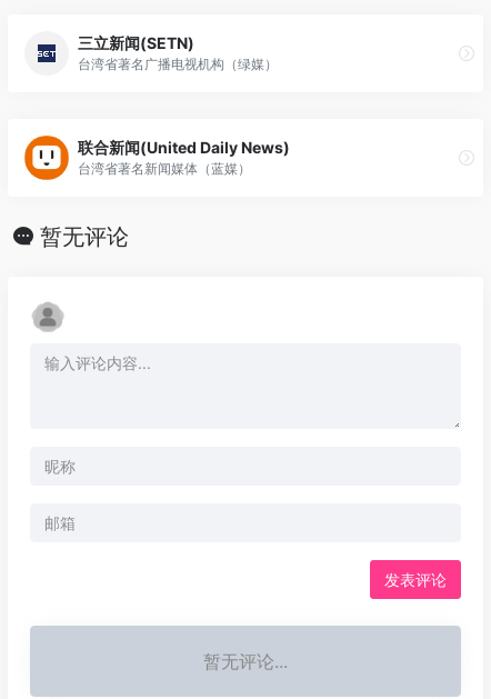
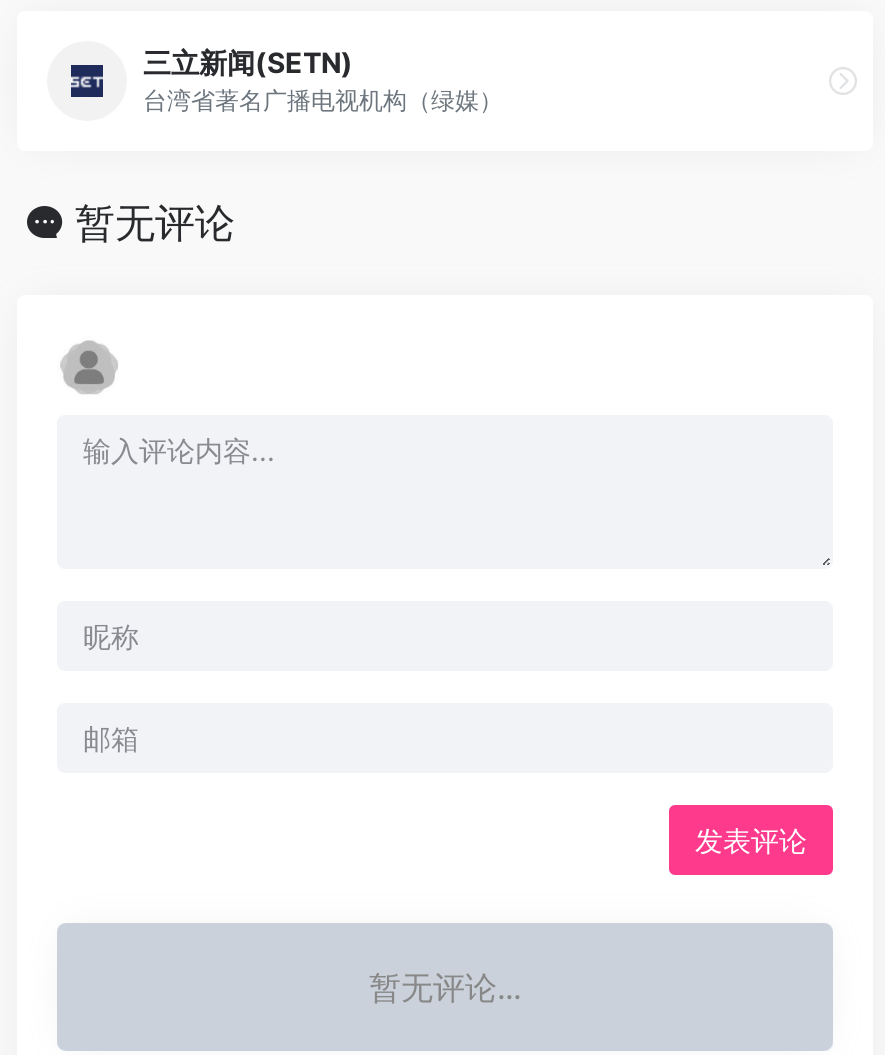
[23,134,290,181] [image] | 联合新闻(United Daily News) | 台湾省著名新闻媒体（蓝媒） -> none

